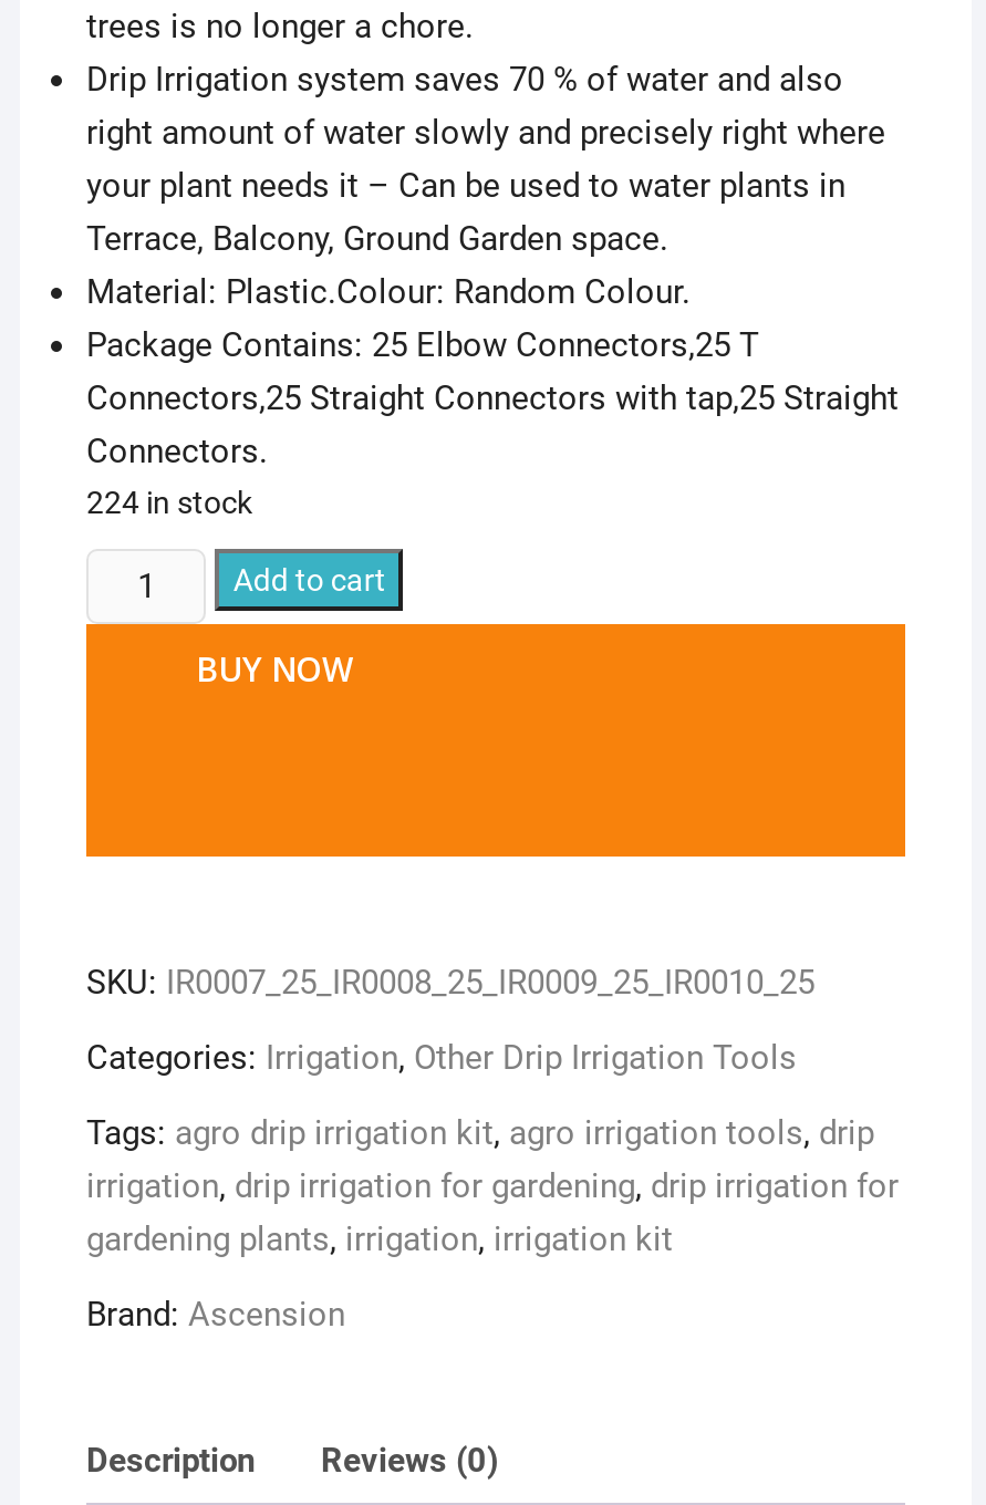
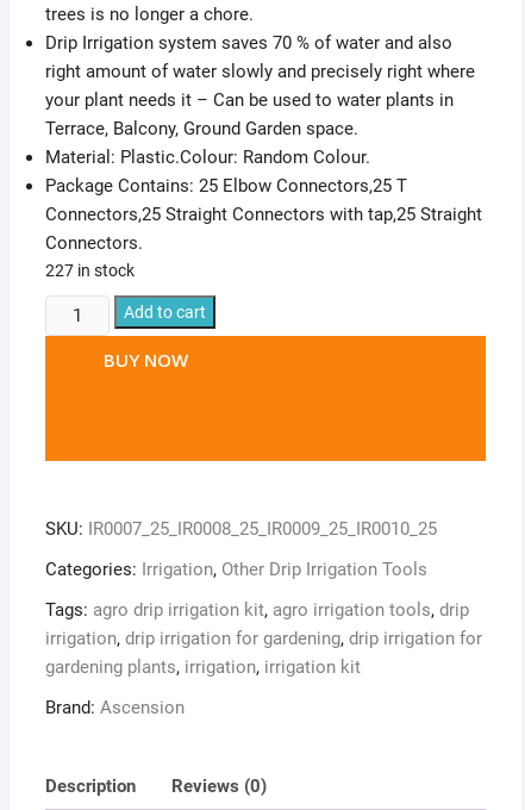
[86,484,252,519] 224 in stock -> [45,261,135,280] 227 in stock

